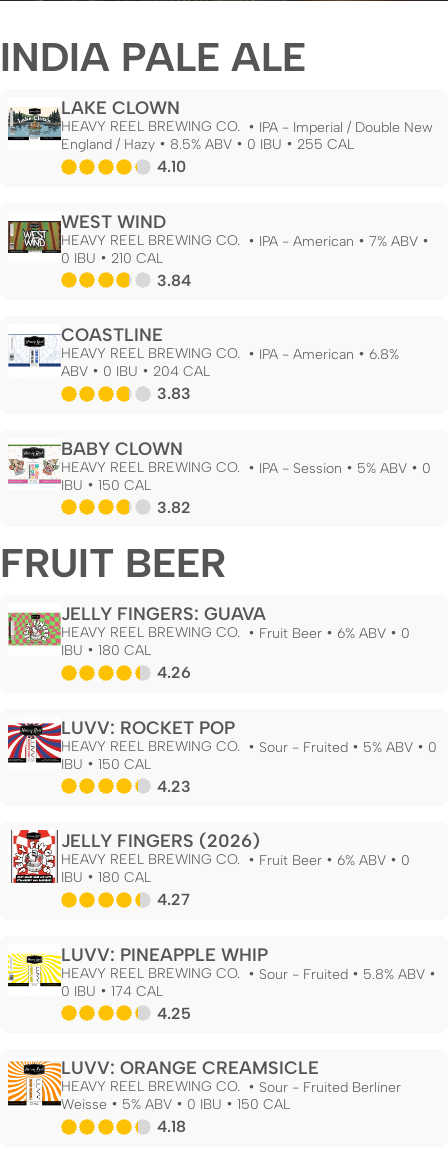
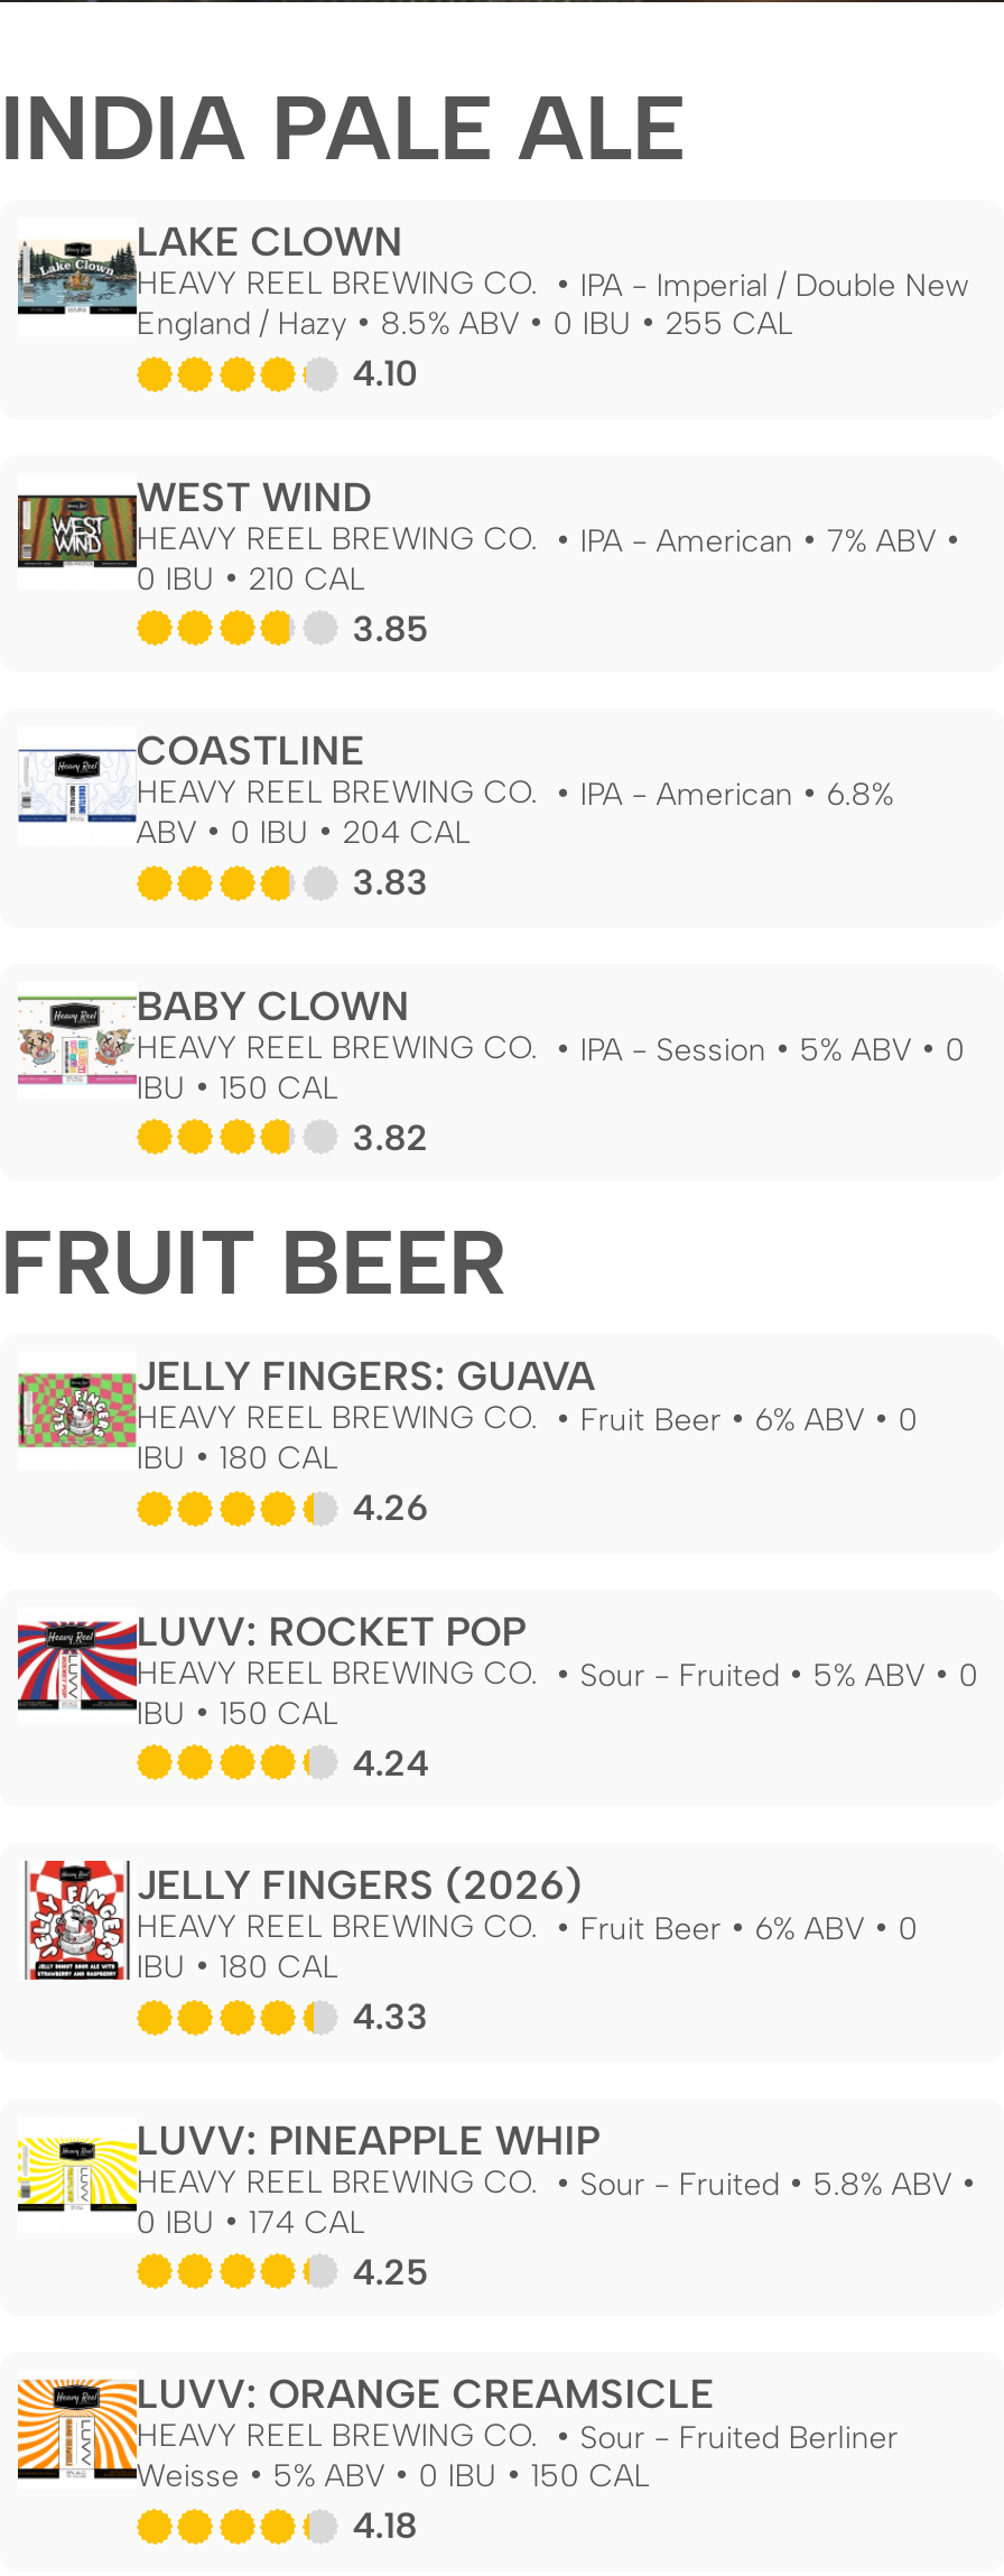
[157,270,191,289] 3.84 -> [352,606,428,649] 3.85
[157,776,191,795] 4.23 -> [352,1741,428,1783] 4.24
[157,890,190,909] 4.27 -> [352,1995,428,2038] 4.33

